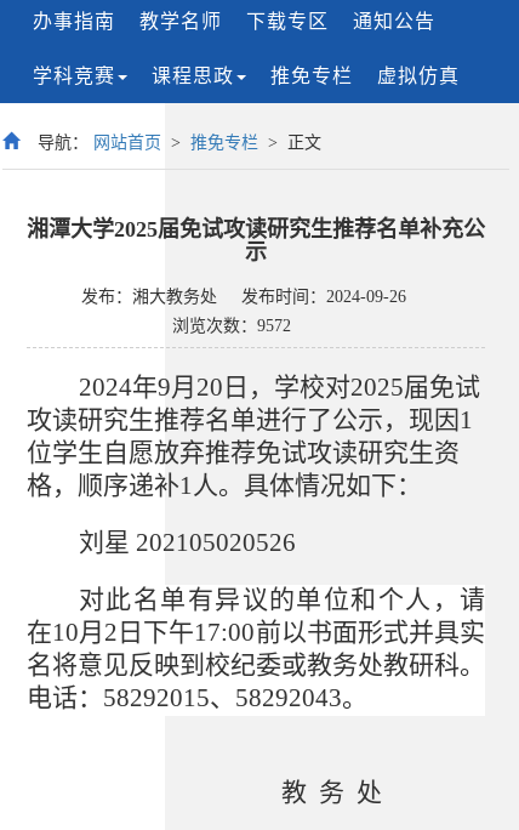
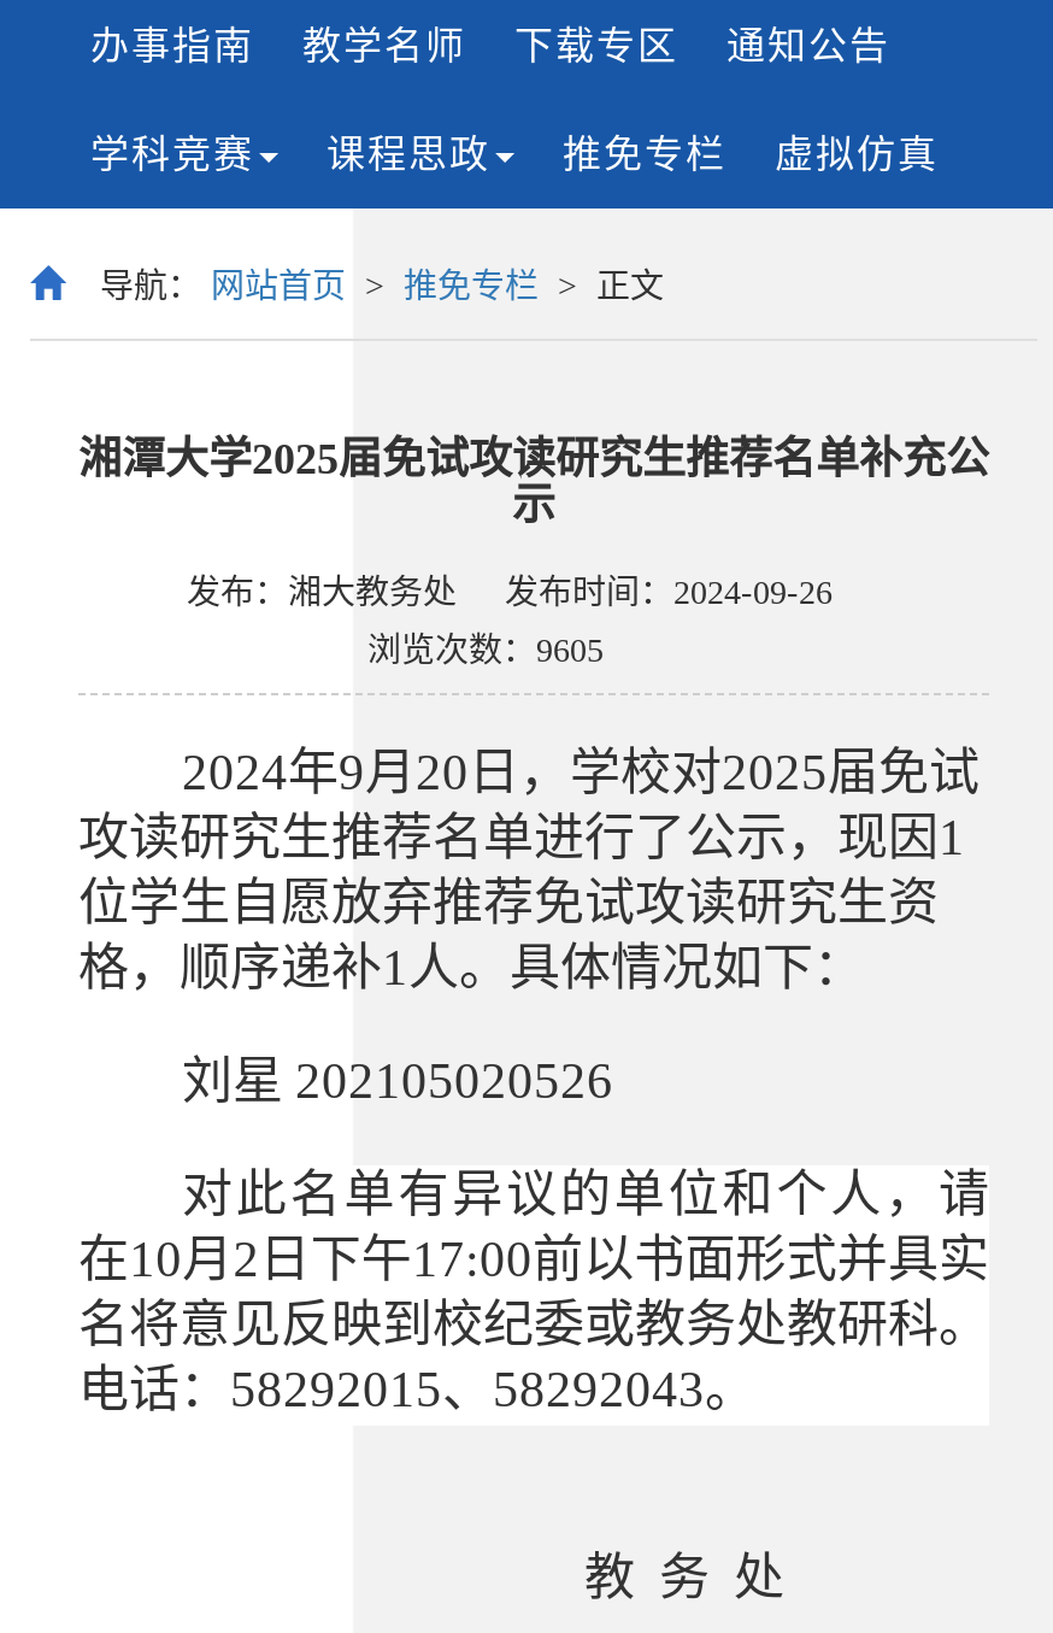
[172,316,291,334] 浏览次数：9572 -> [367,632,604,668] 浏览次数：9605

